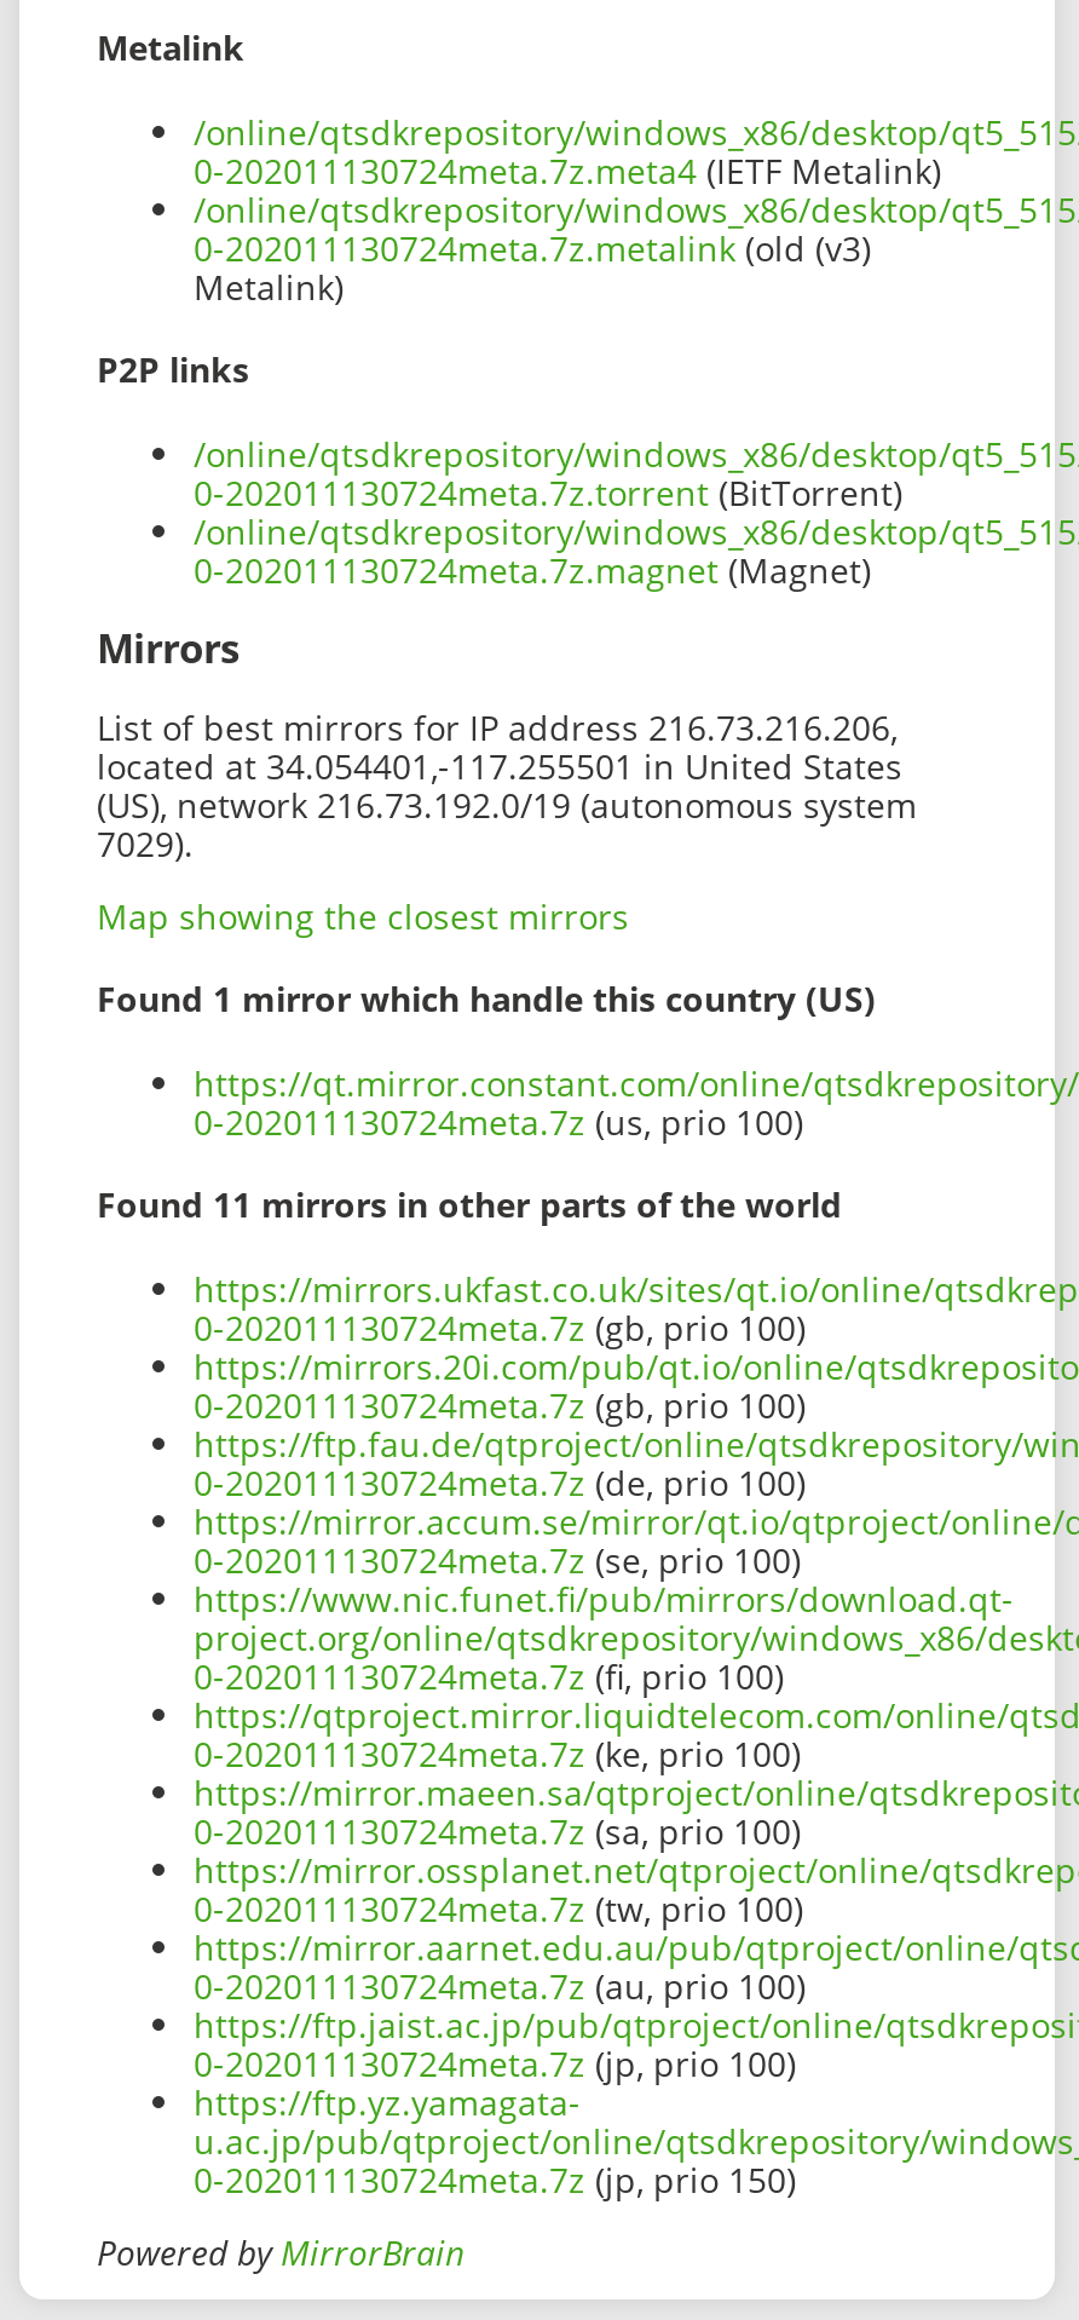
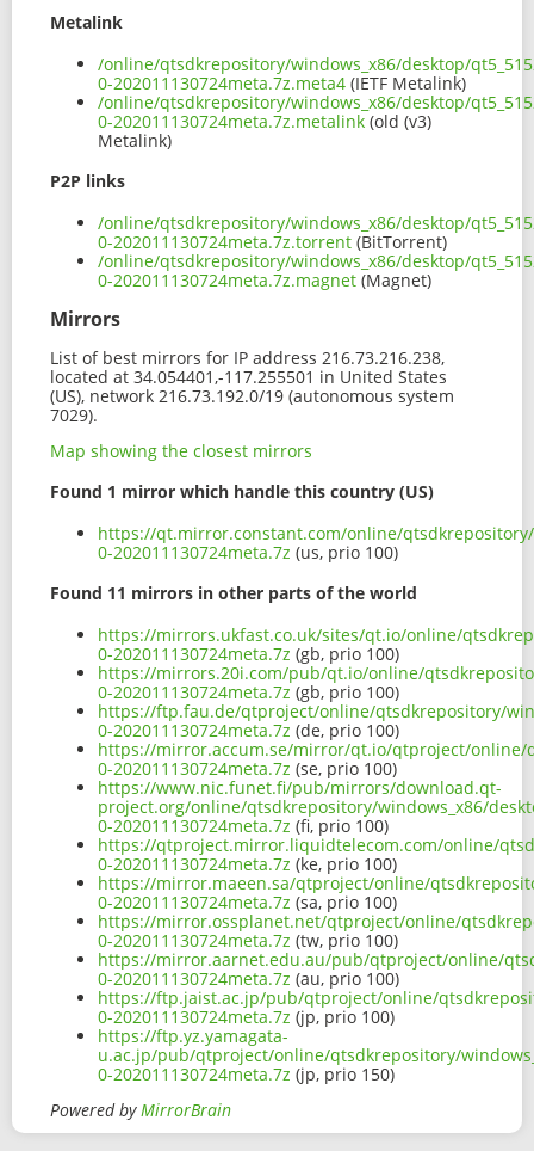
[97,703,898,749] List of best mirrors for IP address 216.73.216.206, -> [50,346,445,368] List of best mirrors for IP address 216.73.216.238,

